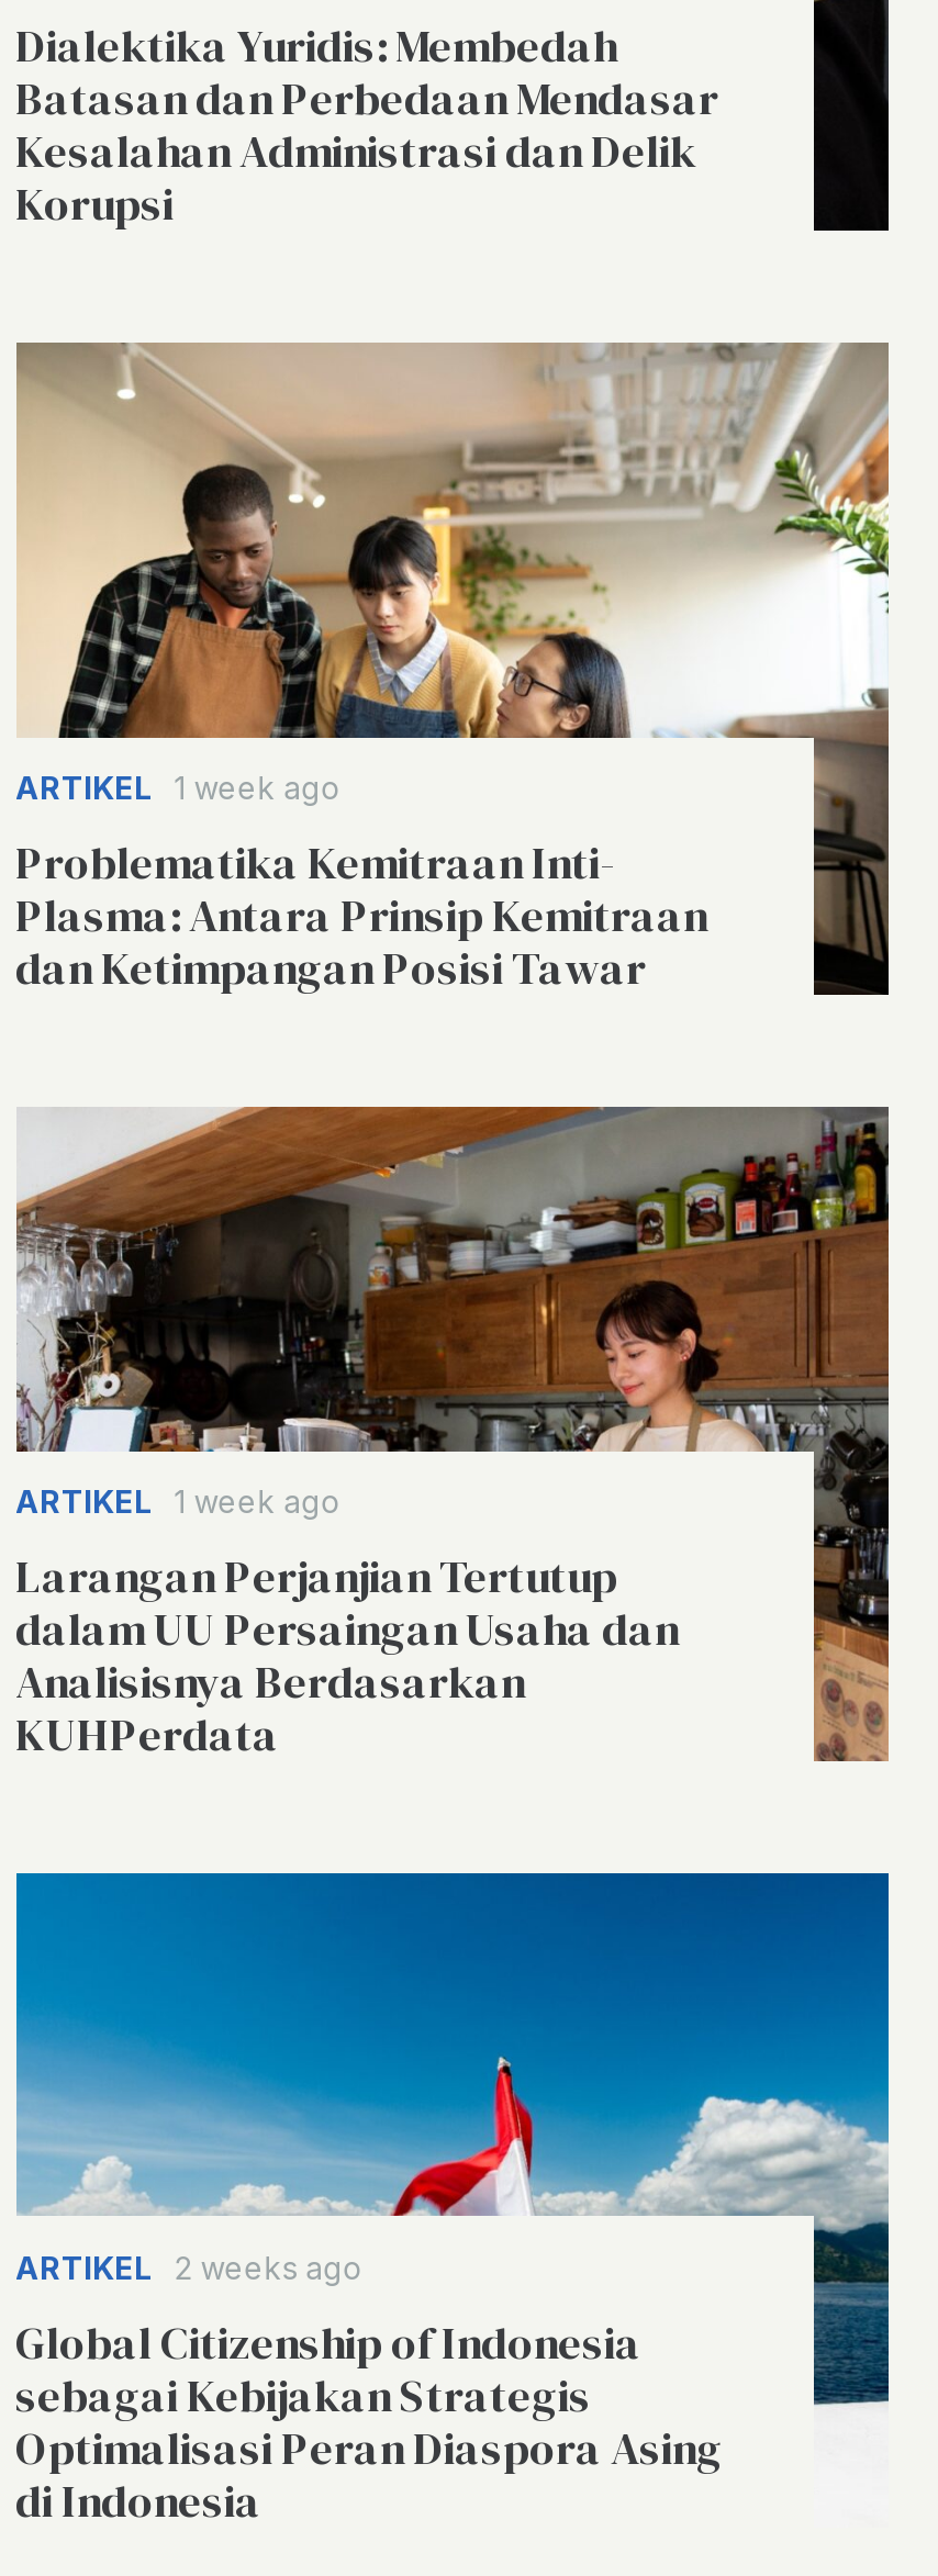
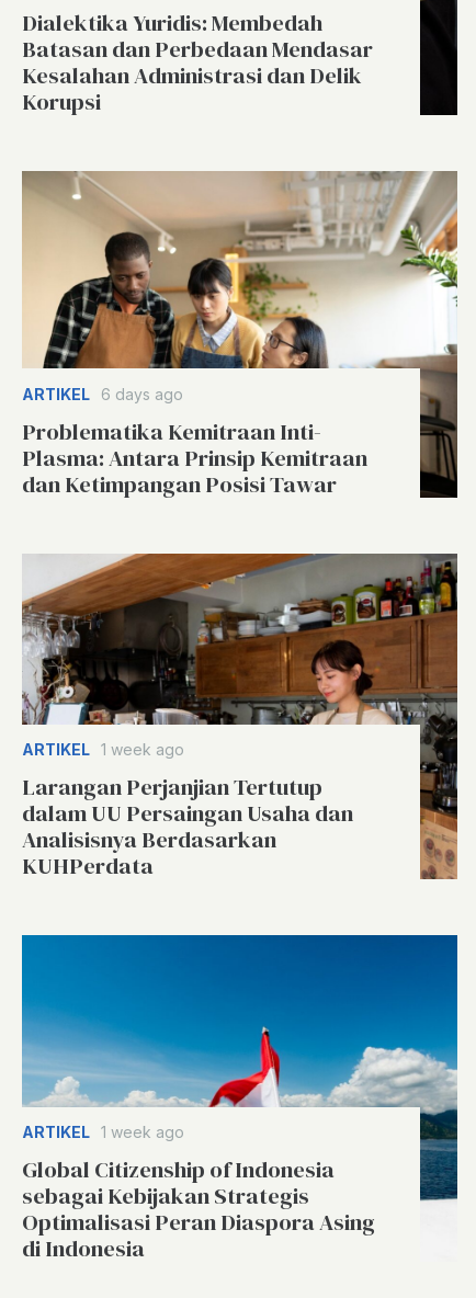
[15,770,341,807] ARTIKEL 1 week ago -> [21,384,183,403] ARTIKEL 6 days ago
[15,2249,363,2287] ARTIKEL 2 weeks ago -> [21,1123,184,1141] ARTIKEL 1 week ago

